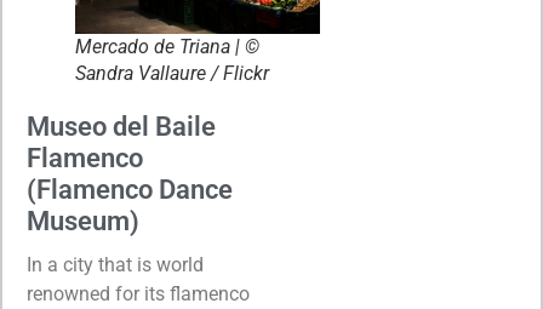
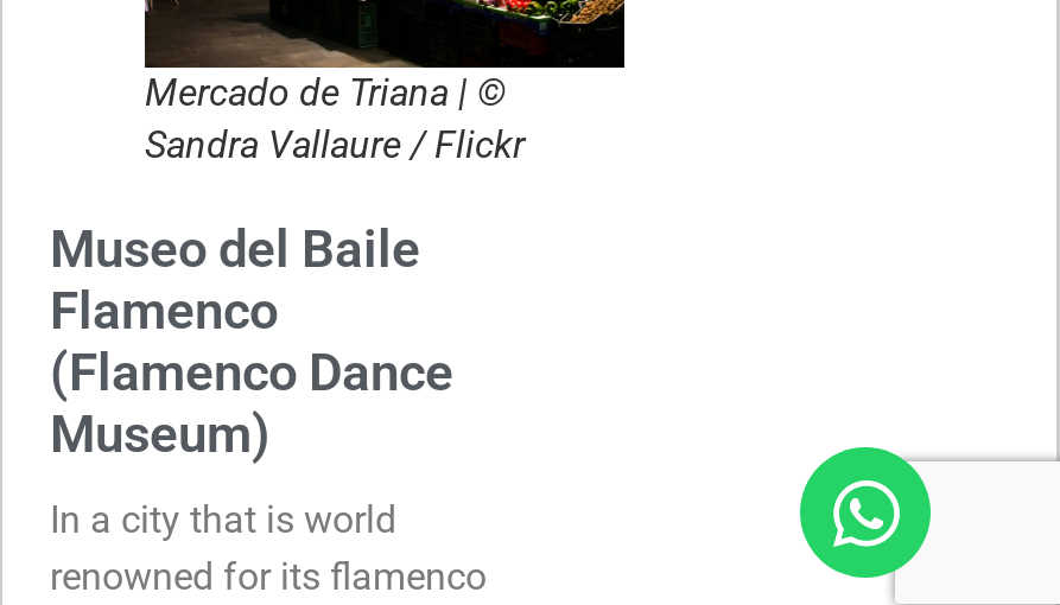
none -> [798,444,1049,593] [image]

